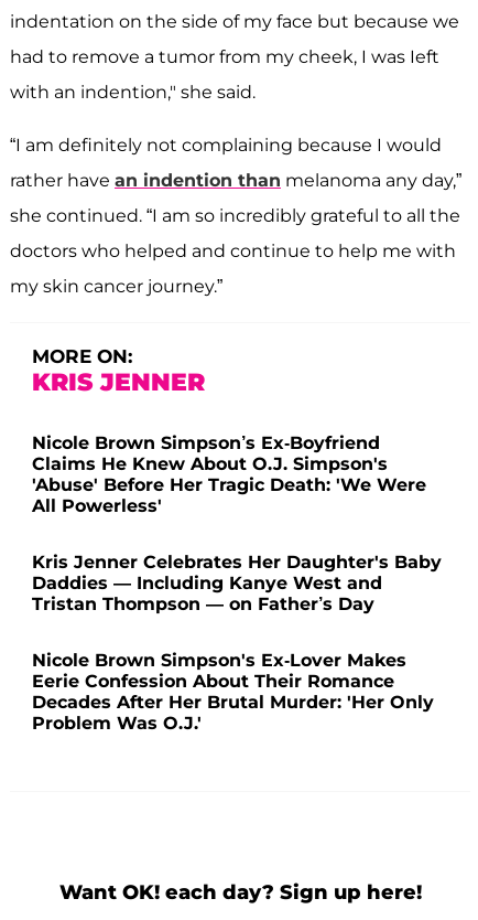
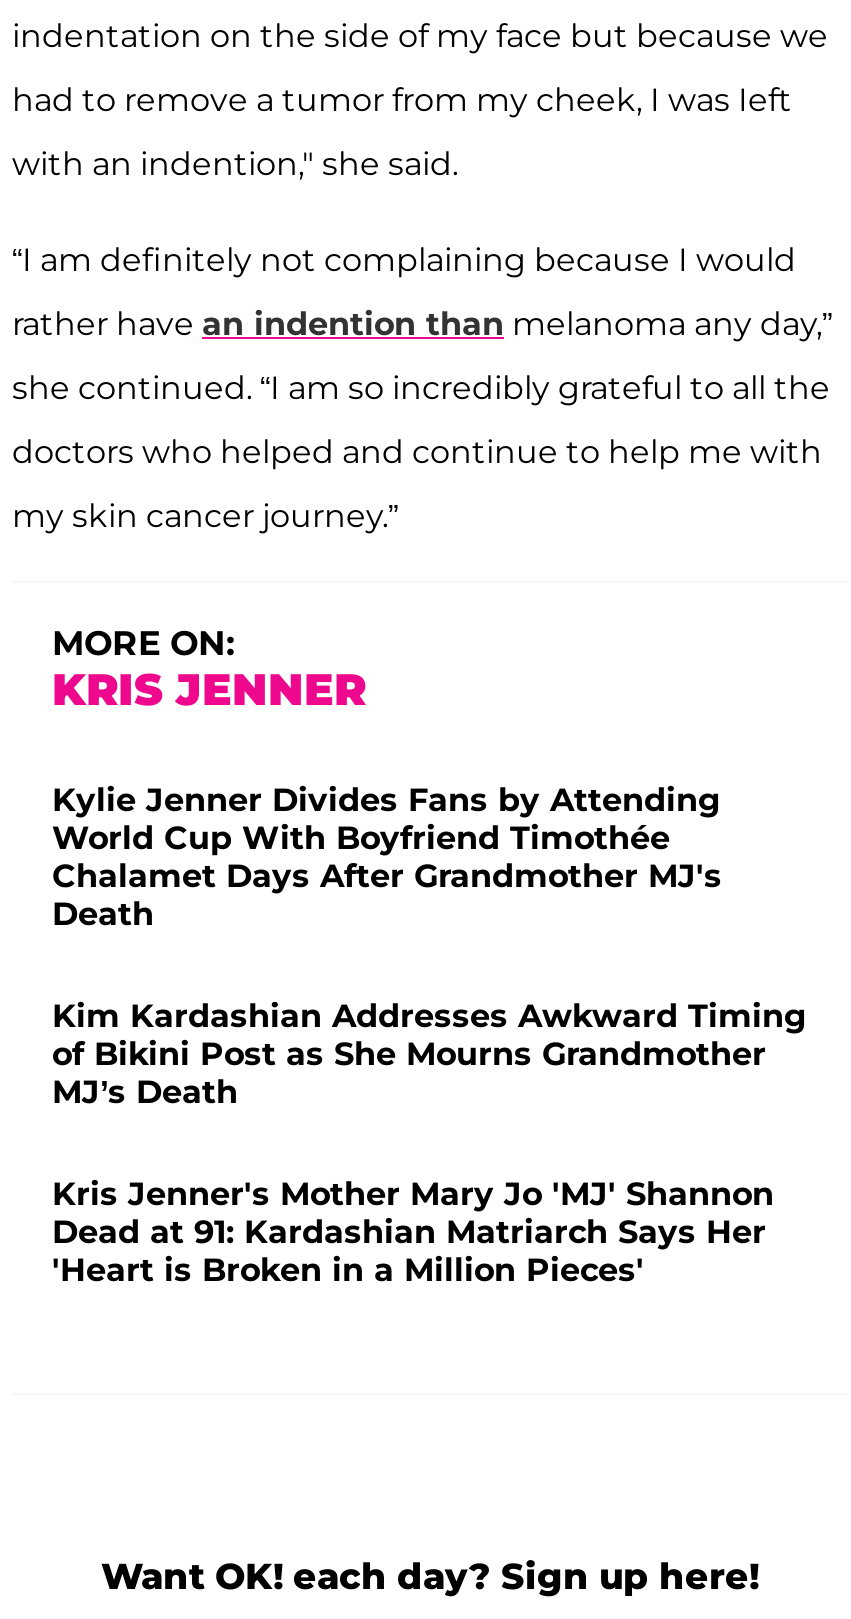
[32,432,426,516] Nicole Brown Simpson’s Ex-Boyfriend | Claims He Knew About O.J. Simpson's | 'Abuse' Before Her Tragic Death: 'We Were | All Powerless' -> [52,781,722,933] Kylie Jenner Divides Fans by Attending | World Cup With Boyfriend Timothée | Chalamet Days After Grandmother MJ's | Death
[32,551,442,614] Kris Jenner Celebrates Her Daughter's Baby | Daddies — Including Kanye West and | Tristan Thompson — on Father’s Day -> [52,997,806,1111] Kim Kardashian Addresses Awkward Timing | of Bikini Post as She Mourns Grandmother | MJ’s Death
[32,650,434,733] Nicole Brown Simpson's Ex-Lover Makes | Eerie Confession About Their Romance | Decades After Her Brutal Murder: 'Her Only | Problem Was O.J.' -> [52,1175,774,1289] Kris Jenner's Mother Mary Jo 'MJ' Shannon | Dead at 91: Kardashian Matriarch Says Her | 'Heart is Broken in a Million Pieces'

